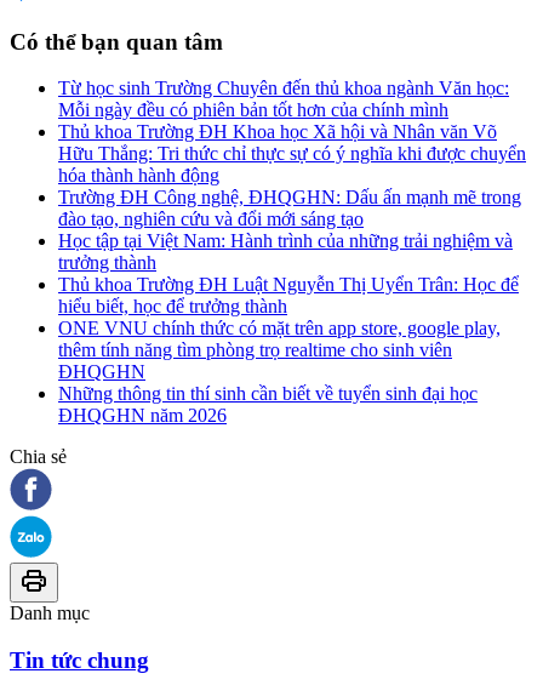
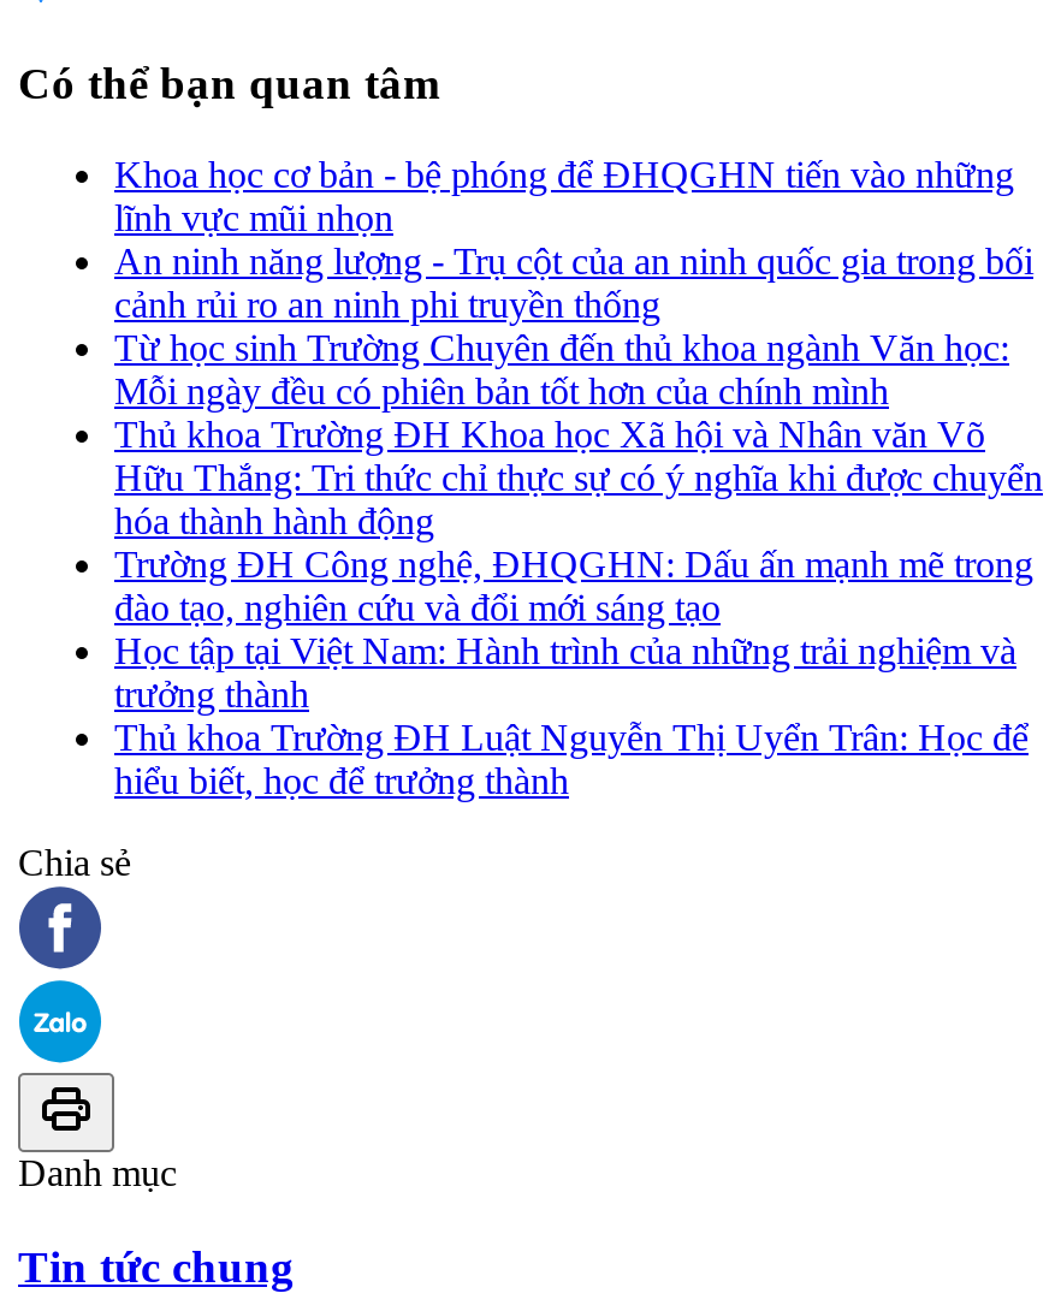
none -> [114,154,1033,325] Khoa học cơ bản - bệ phóng để ĐHQGHN tiến vào những | lĩnh vực mũi nhọn | An ninh năng lượng - Trụ cột của an ninh quốc gia trong bối | cảnh rủi ro an ninh phi truyền thống
moved [58,78,526,317] -> [114,328,1043,802]: Từ học sinh Trường Chuyên đến thủ khoa ngành Văn học: | Mỗi ngày đều có phiên bản tốt hơn của chính mình | Thủ khoa Trường ĐH Khoa học Xã hội và Nhân văn Võ | ... | Thủ khoa Trường ĐH Luật Nguyễn Thị Uyển Trân: Học để | hiểu biết, học để trưởng thành
[58,318,501,426] ONE VNU chính thức có mặt trên app store, google play, | thêm tính năng tìm phòng trọ realtime cho sinh viên | ĐHQGHN | Những thông tin thí sinh cần biết về tuyển sinh đại học | ĐHQGHN năm 2026 -> none

